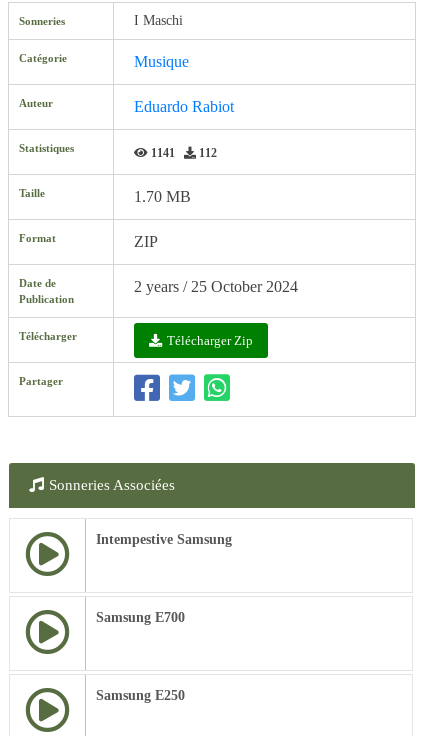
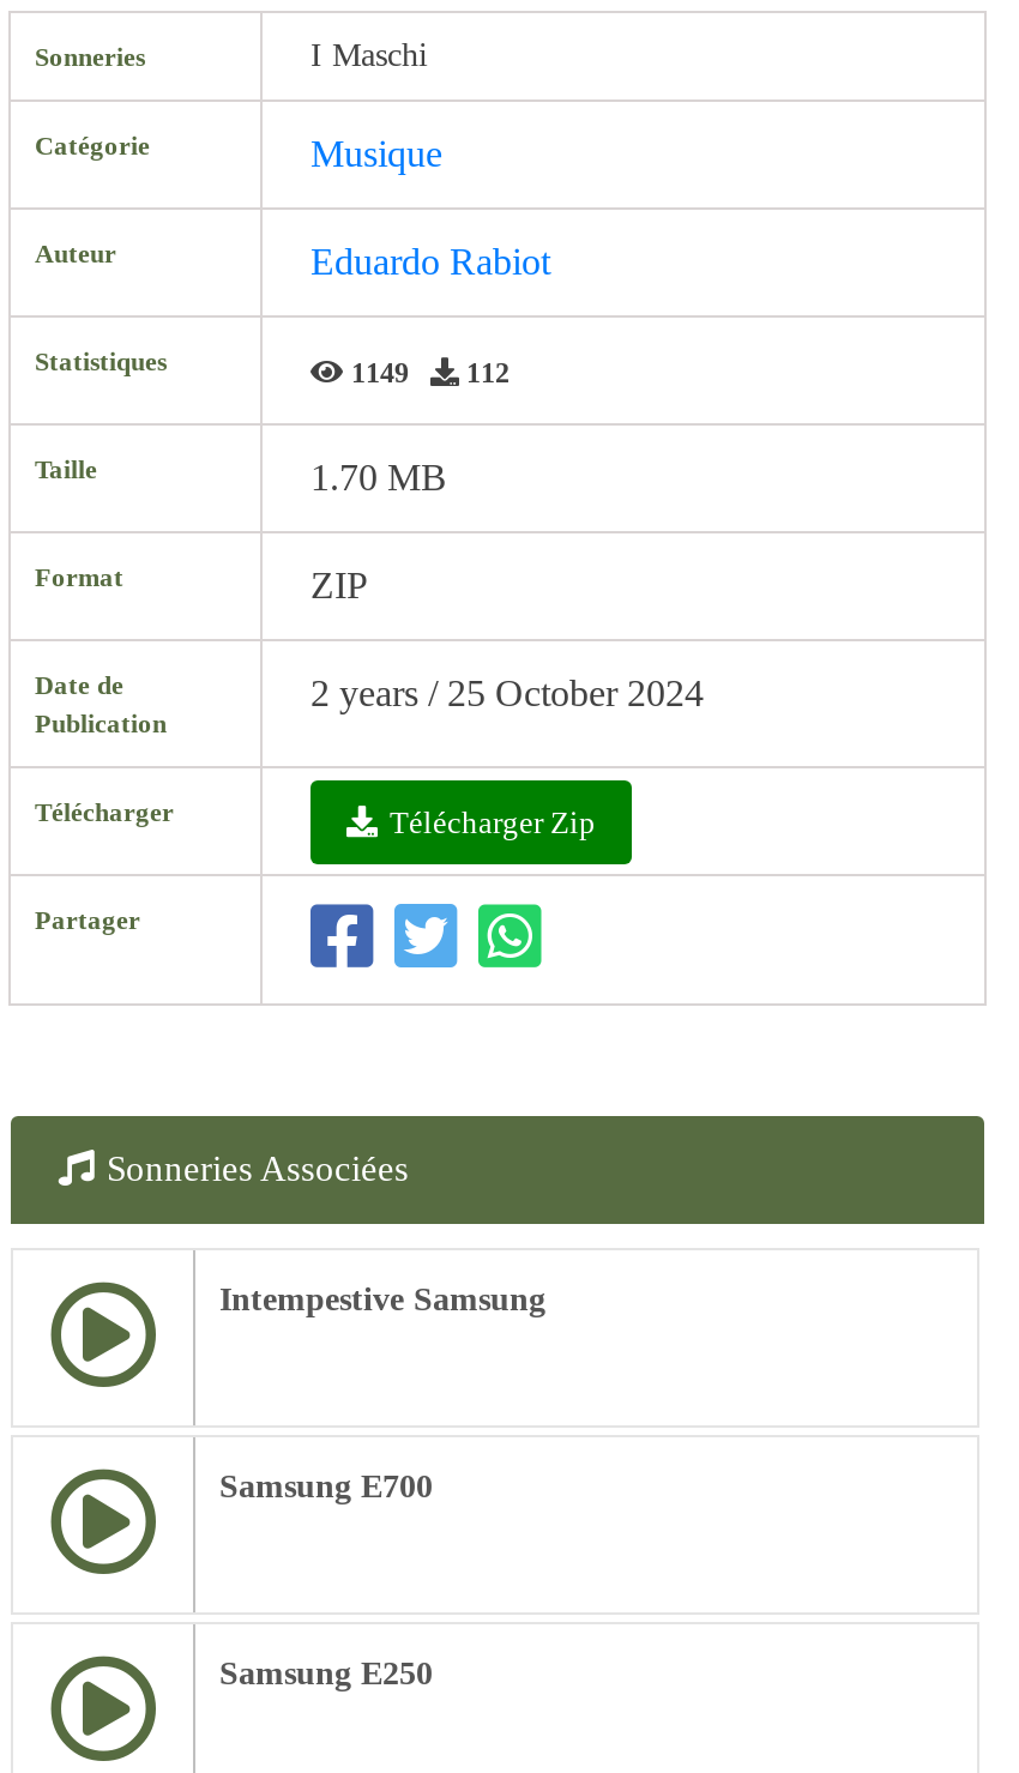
[148,146,217,159] 1141 112 -> [344,356,509,387] 1149 112

